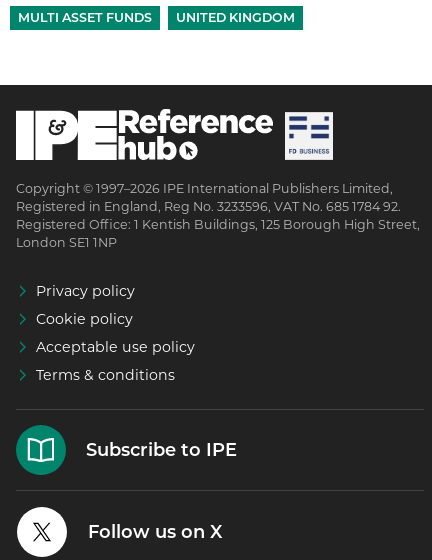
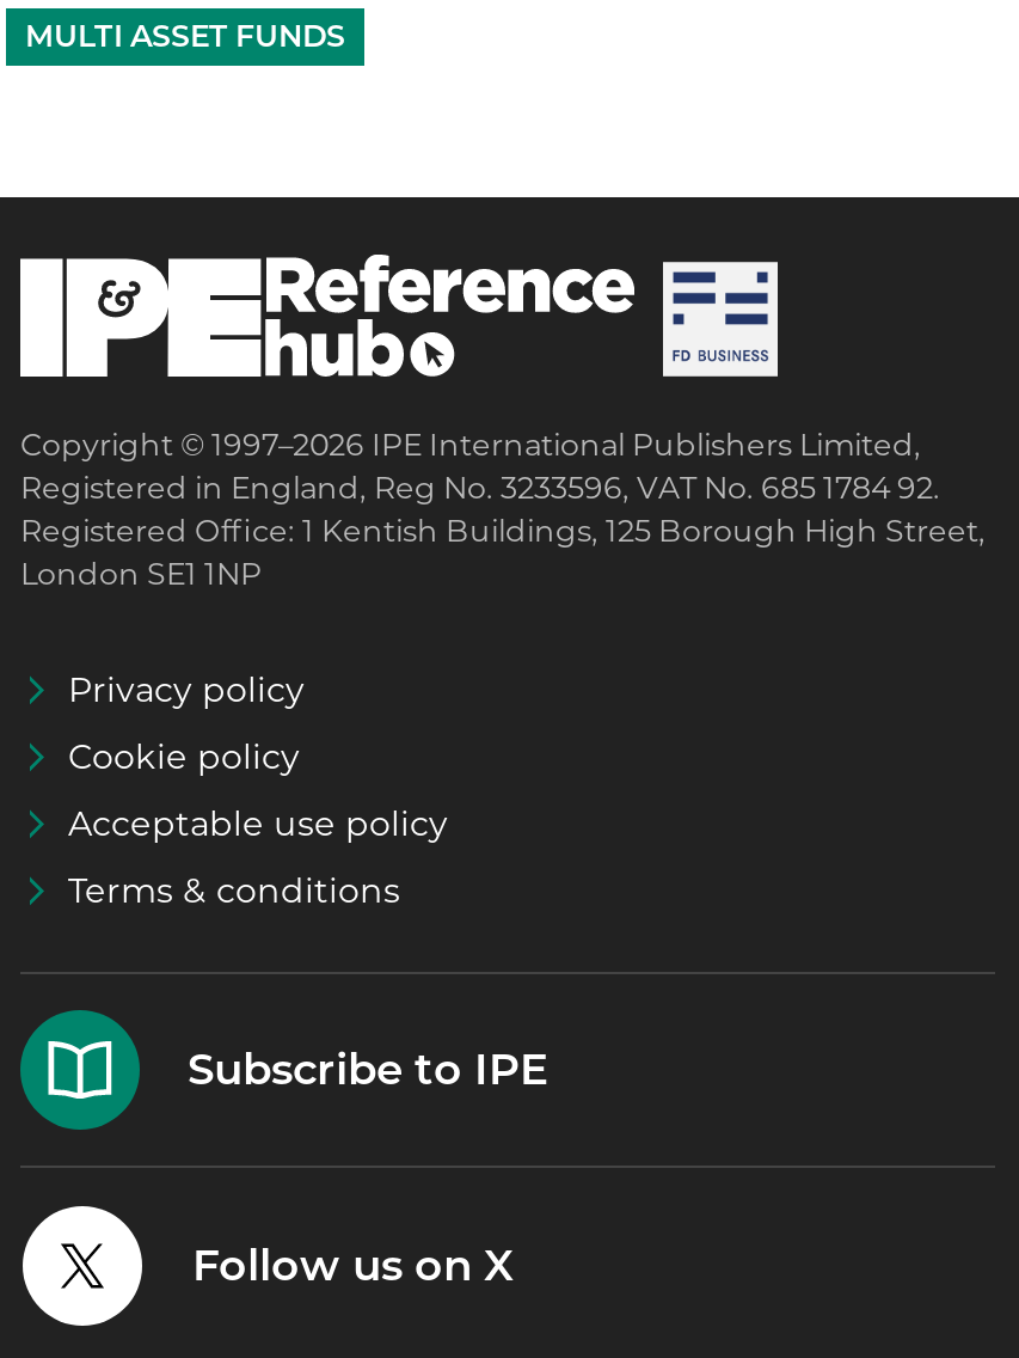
[176,10,295,25] UNITED KINGDOM -> none

